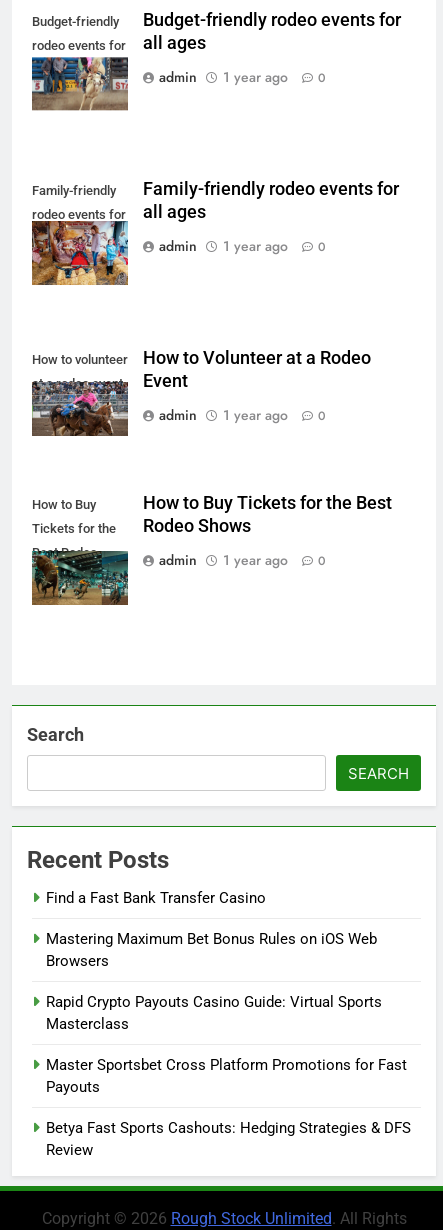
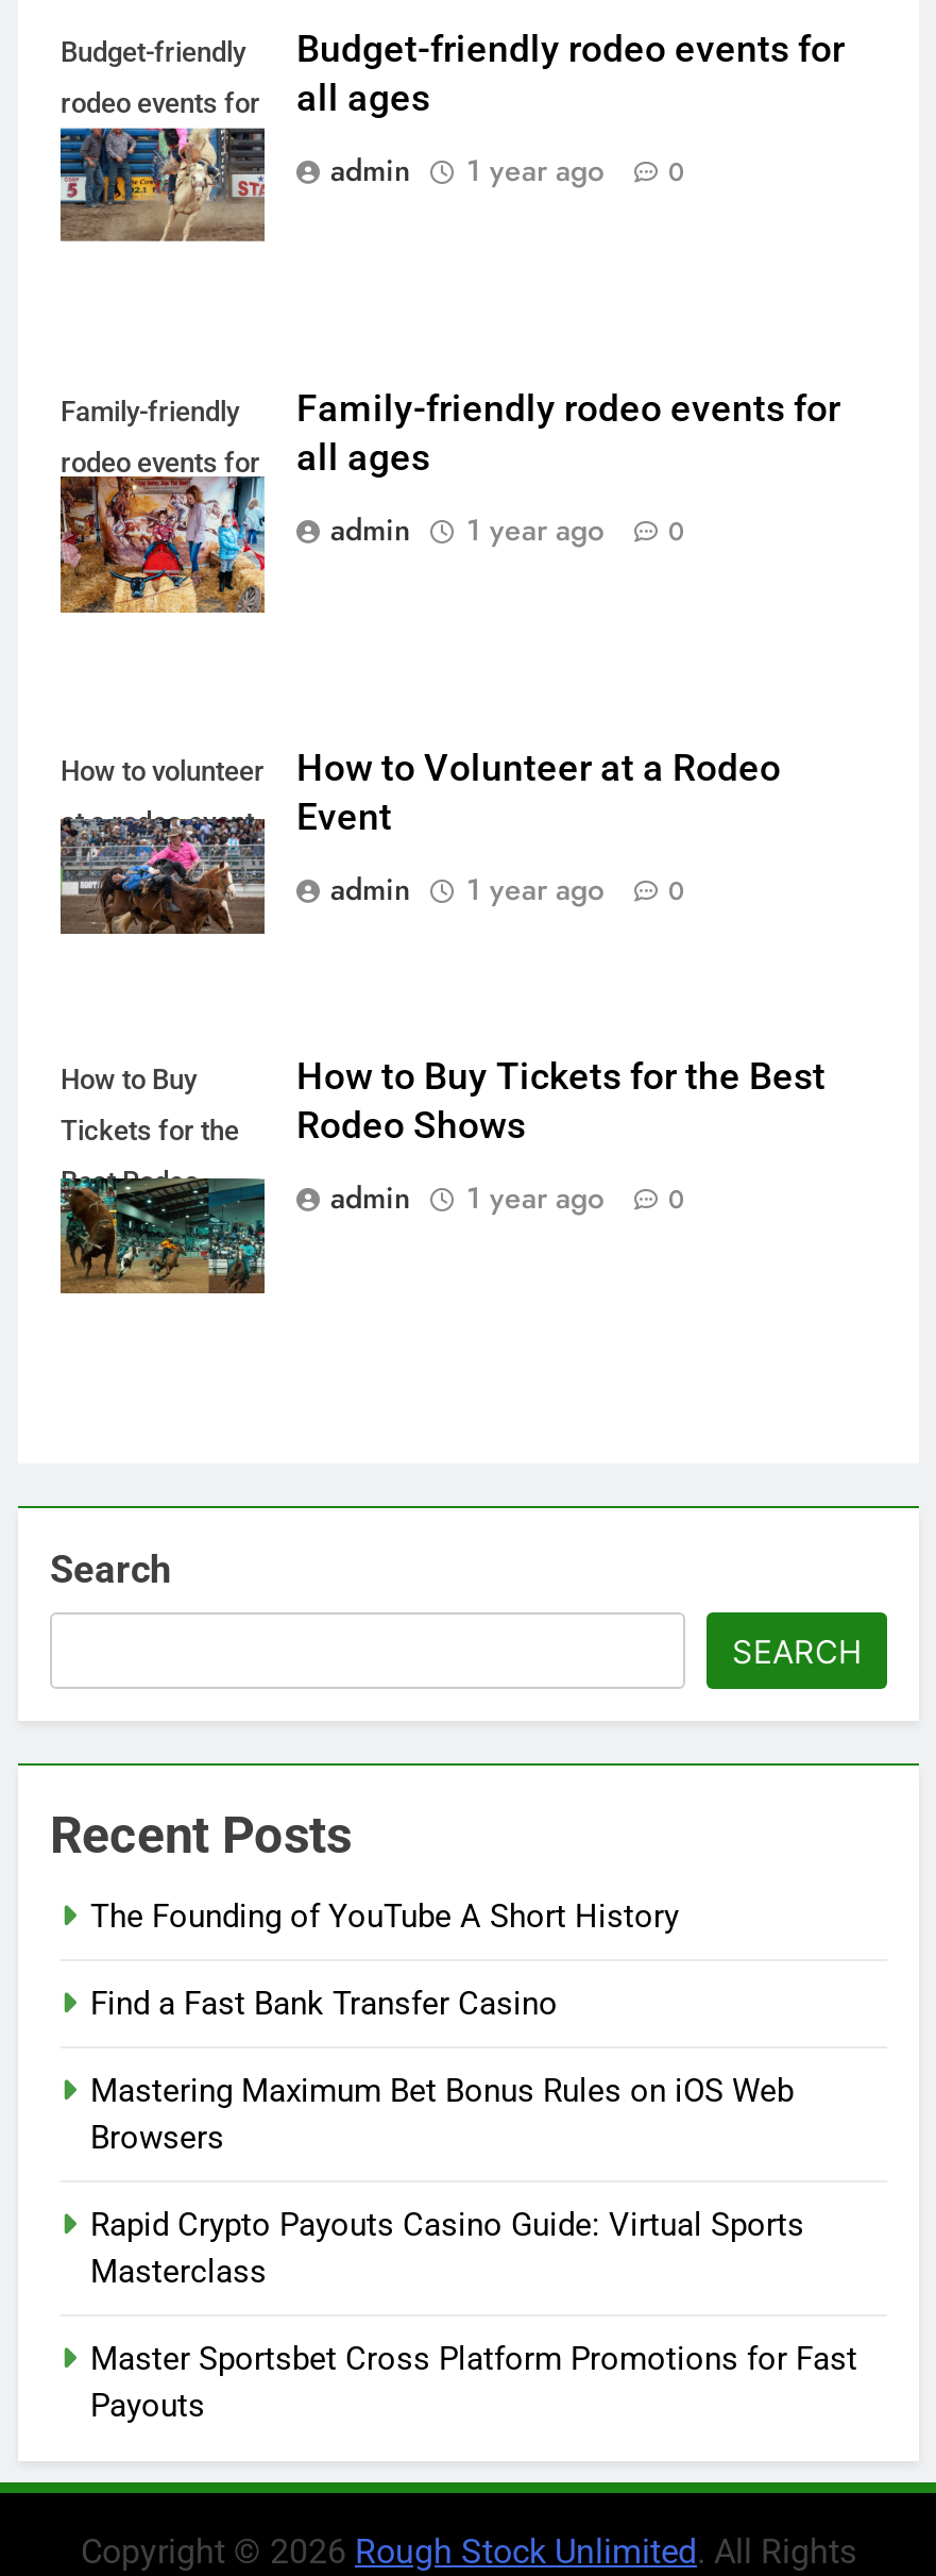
none -> [90,1896,679,1935] The Founding of YouTube A Short History
moved [46,888,407,1095] -> [90,1984,857,2424]: Find a Fast Bank Transfer Casino | Mastering Maximum Bet Bonus Rules on iOS Web | Browsers | Rapid Crypto Payouts Casino Guide: Virtual Sports | Masterclass | Master Sportsbet Cross Platform Promotions for Fast | Payouts
[46,1118,411,1158] Betya Fast Sports Cashouts: Hedging Strategies & DFS | Review -> none

